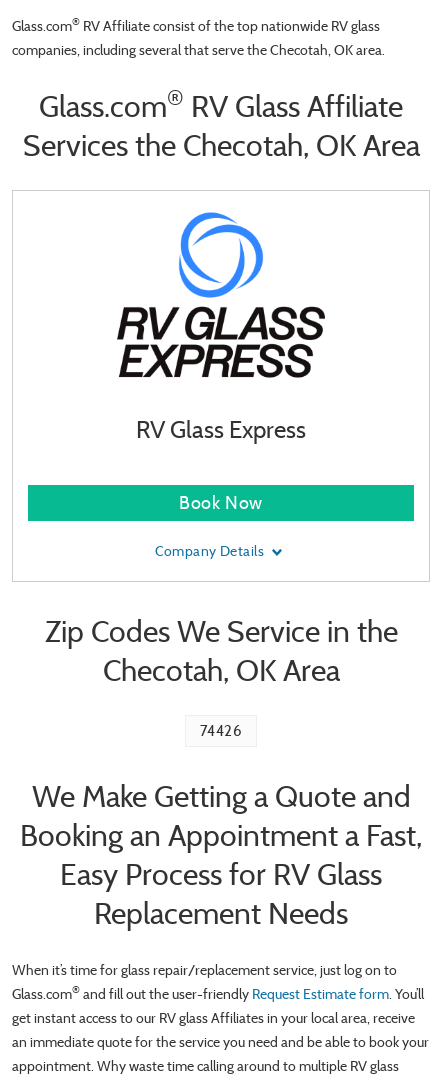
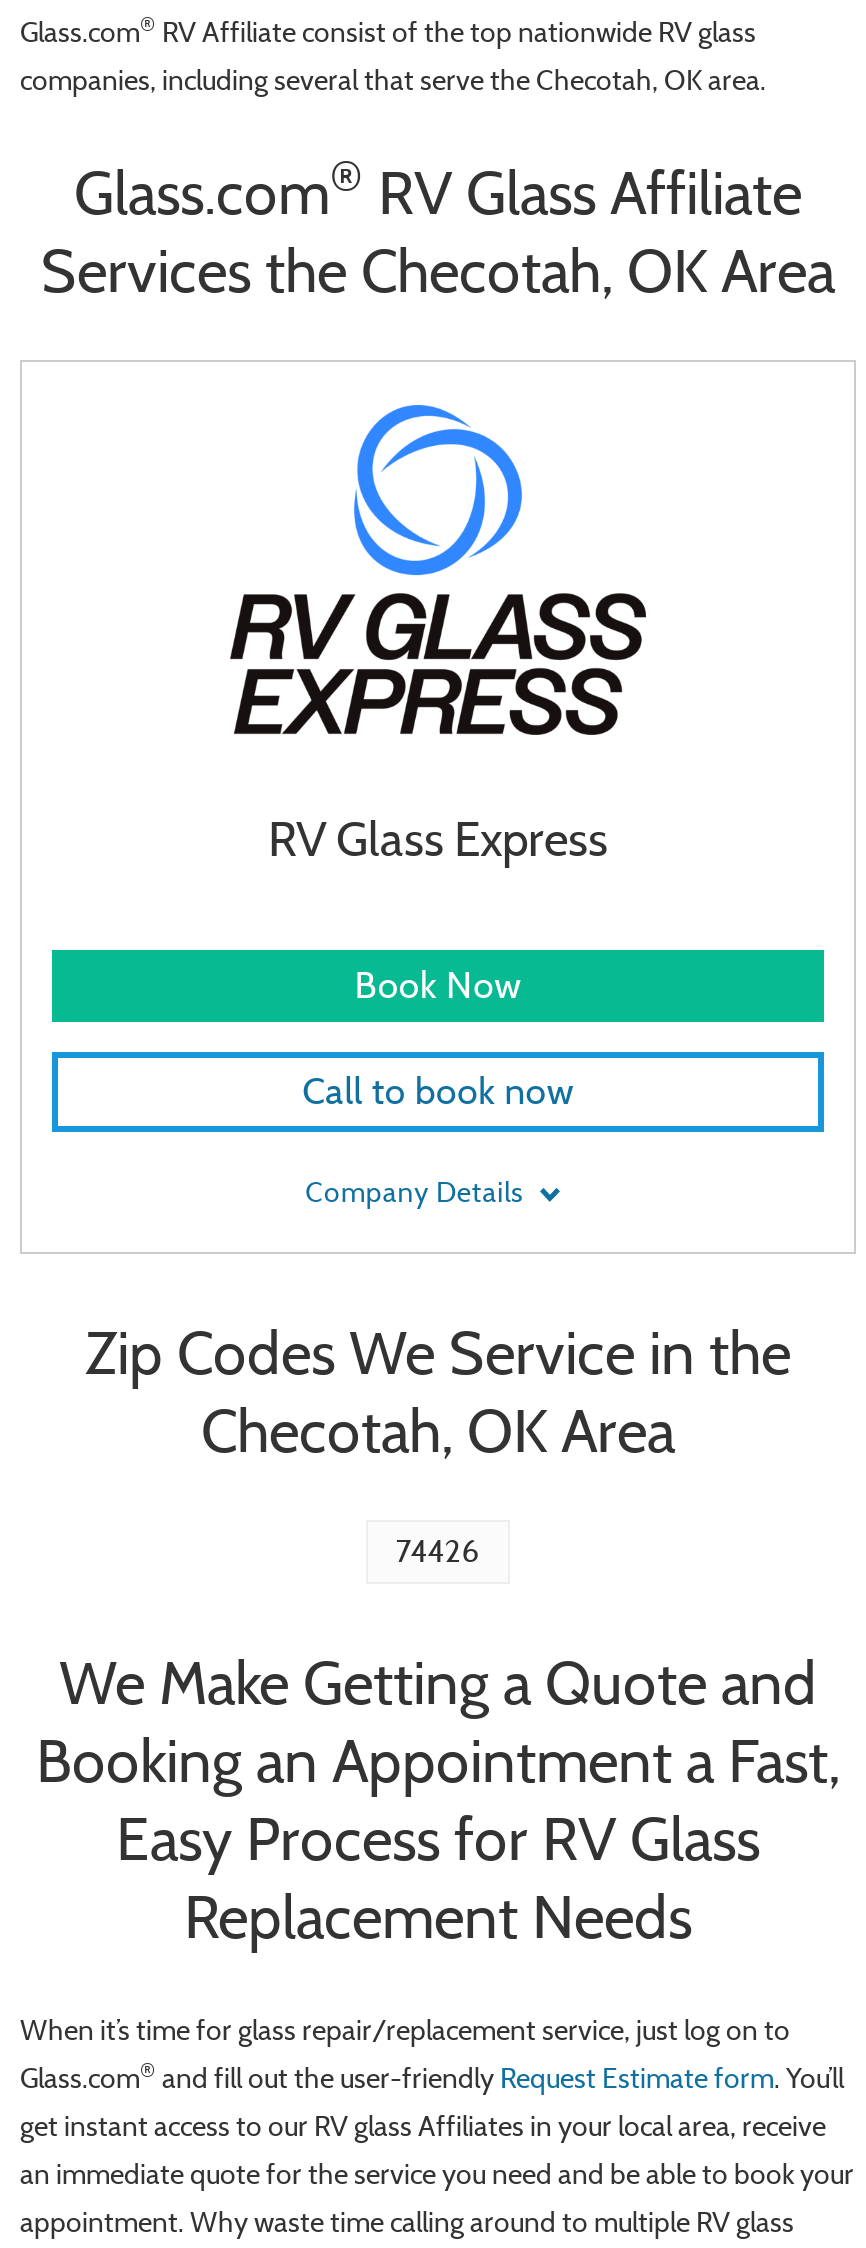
none -> [302,1068,574,1114] Call to book now

